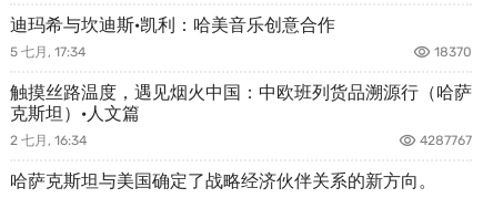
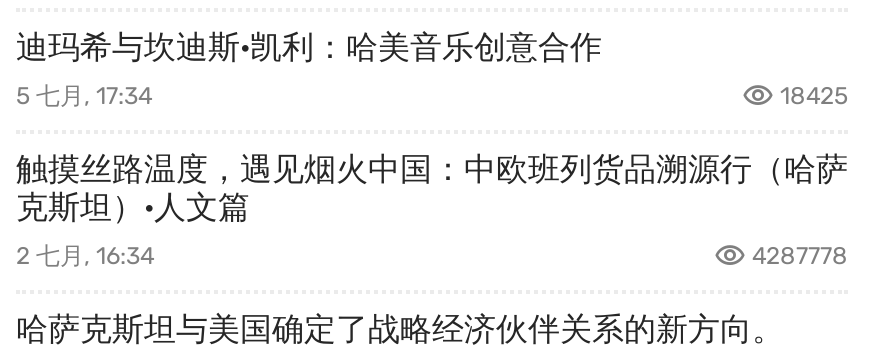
[434,44,472,60] 18370 -> [780,82,848,110] 18425
[420,133,472,148] 4287767 -> [752,242,848,270] 4287778

